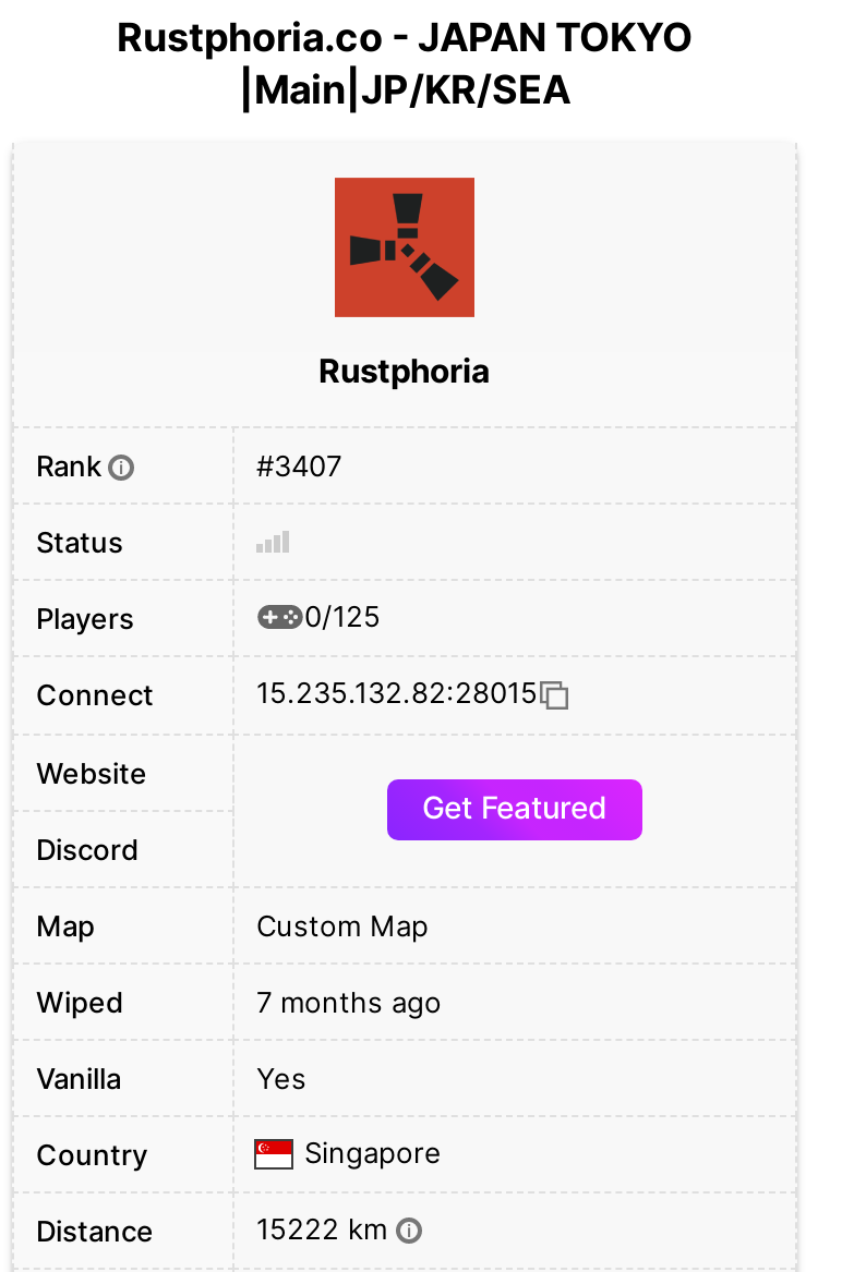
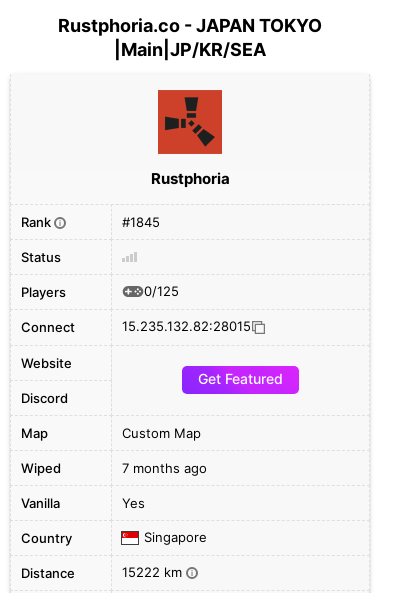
[256,448,341,483] #3407 -> [122,214,160,230] #1845

